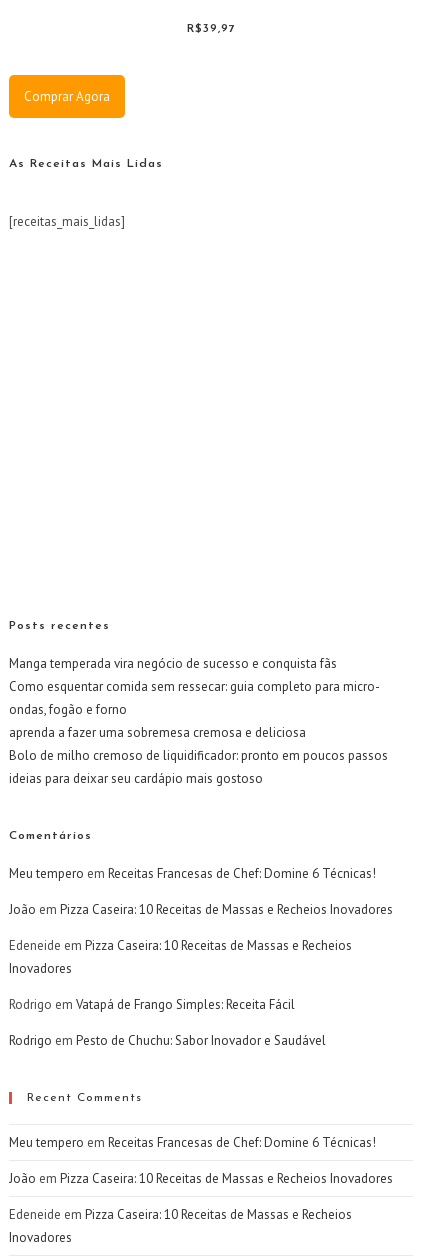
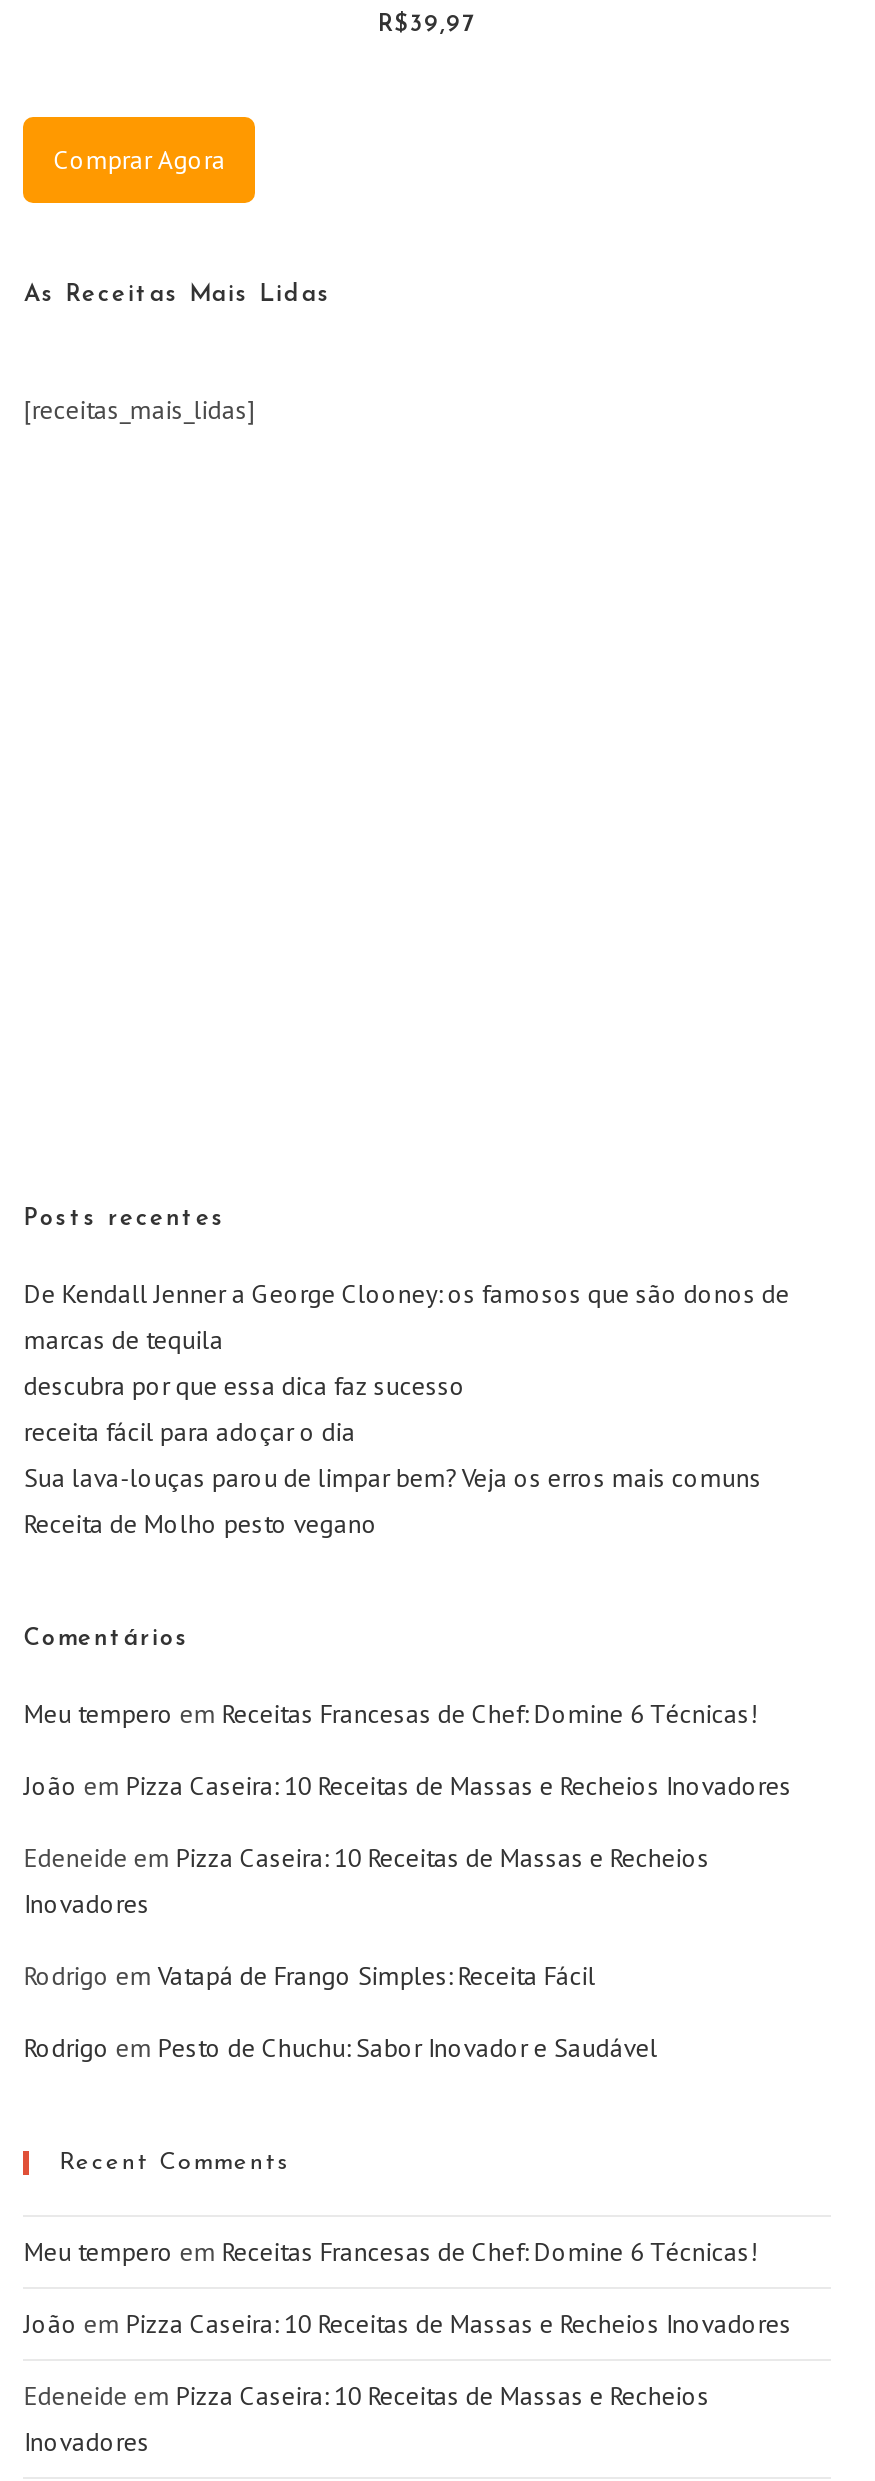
[9,655,388,787] Manga temperada vira negócio de sucesso e conquista fãs | Como esquentar comida sem ressecar: guia completo para micro- | ondas, fogão e forno | aprenda a fazer uma sobremesa cremosa e deliciosa | Bolo de milho cremoso de liquidificador: pronto em poucos passos | ideias para deixar seu cardápio mais gostoso -> [24,1276,790,1540] De Kendall Jenner a George Clooney: os famosos que são donos de | marcas de tequila | descubra por que essa dica faz sucesso | receita fácil para adoçar o dia | Sua lava-louças parou de limpar bem? Veja os erros mais comuns | Receita de Molho pesto vegano

